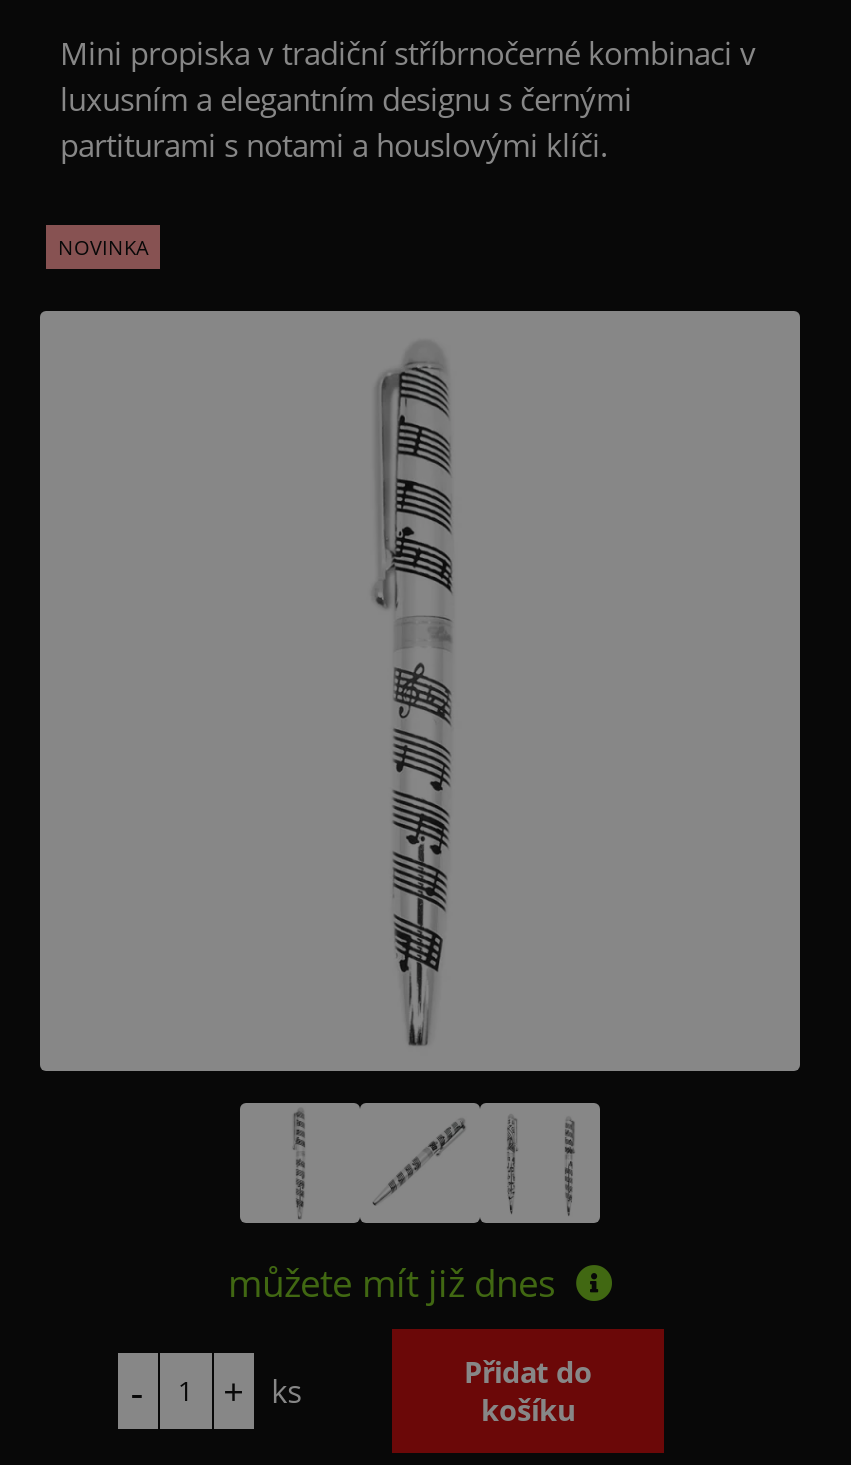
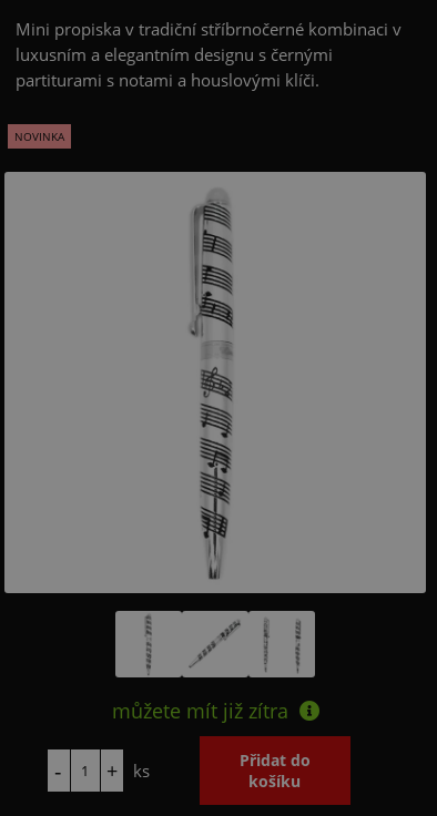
[228,1258,556,1308] můžete mít již dnes -> [111,697,288,724] můžete mít již zítra

